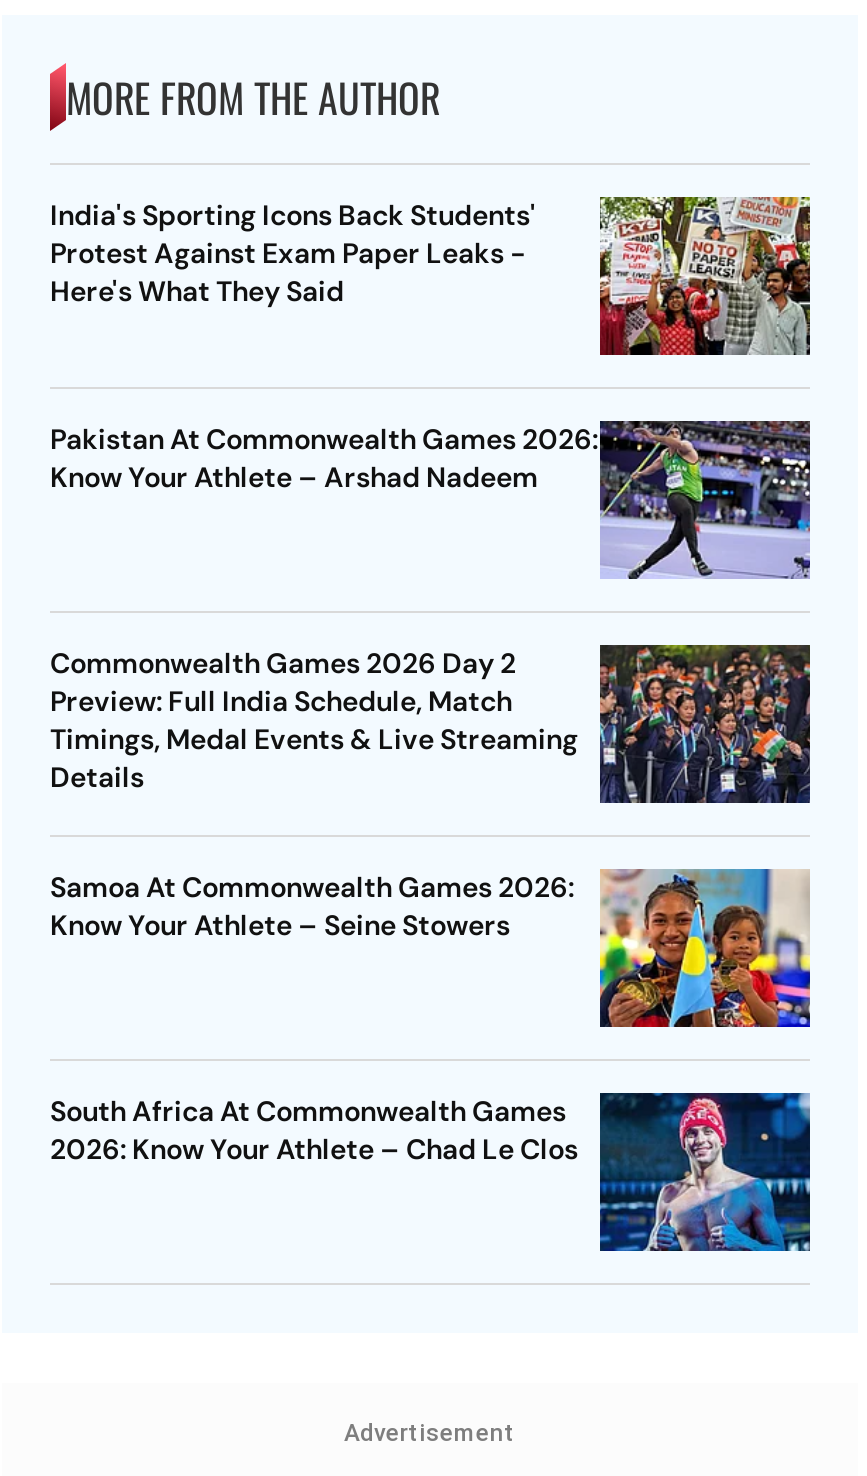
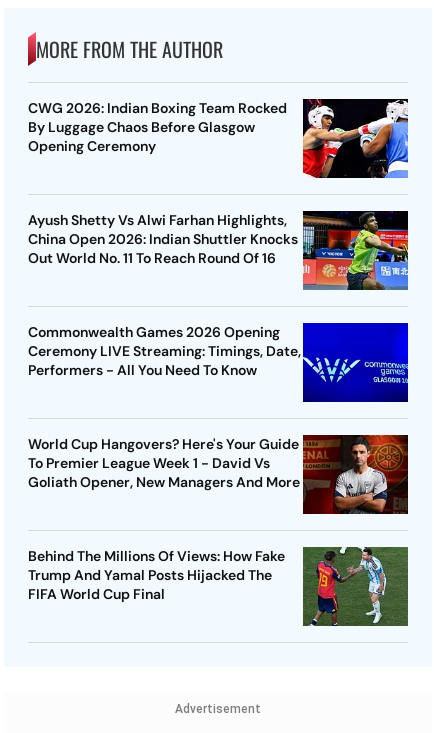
[50,195,812,357] [image] | India's Sporting Icons Back Students' | Protest Against Exam Paper Leaks - | Here's What They Said -> [28,98,409,179] [image] | CWG 2026: Indian Boxing Team Rocked | By Luggage Chaos Before Glasgow | Opening Ceremony
[50,419,812,579] [image] | Pakistan At Commonwealth Games 2026: | Know Your Athlete – Arshad Nadeem -> [28,211,409,291] [image] | Ayush Shetty Vs Alwi Farhan Highlights, | China Open 2026: Indian Shuttler Knocks | Out World No. 11 To Reach Round Of 16
[50,643,812,805] [image] | Commonwealth Games 2026 Day 2 | Preview: Full India Schedule, Match | Timings, Medal Events & Live Streaming | Details -> [28,322,409,403] [image] | Commonwealth Games 2026 Opening | Ceremony LIVE Streaming: Timings, Date, | Performers - All You Need To Know
[50,867,812,1029] [image] | Samoa At Commonwealth Games 2026: | Know Your Athlete – Seine Stowers -> [28,434,409,515] [image] | World Cup Hangovers? Here's Your Guide | To Premier League Week 1 - David Vs | Goliath Opener, New Managers And More
[50,1091,812,1253] [image] | South Africa At Commonwealth Games | 2026: Know Your Athlete – Chad Le Clos -> [28,546,408,627] [image] | Behind The Millions Of Views: How Fake | Trump And Yamal Posts Hijacked The | FIFA World Cup Final

